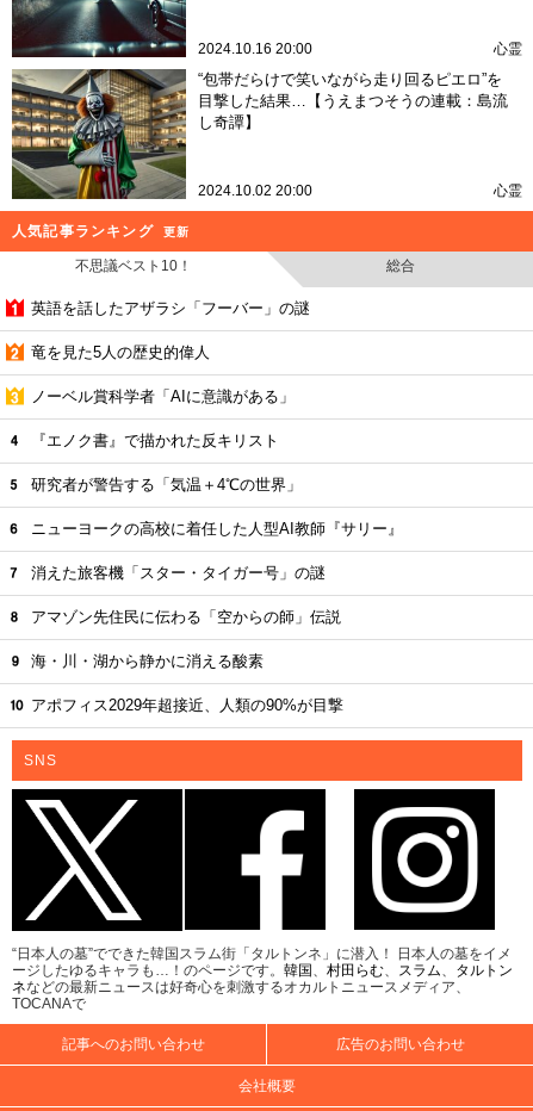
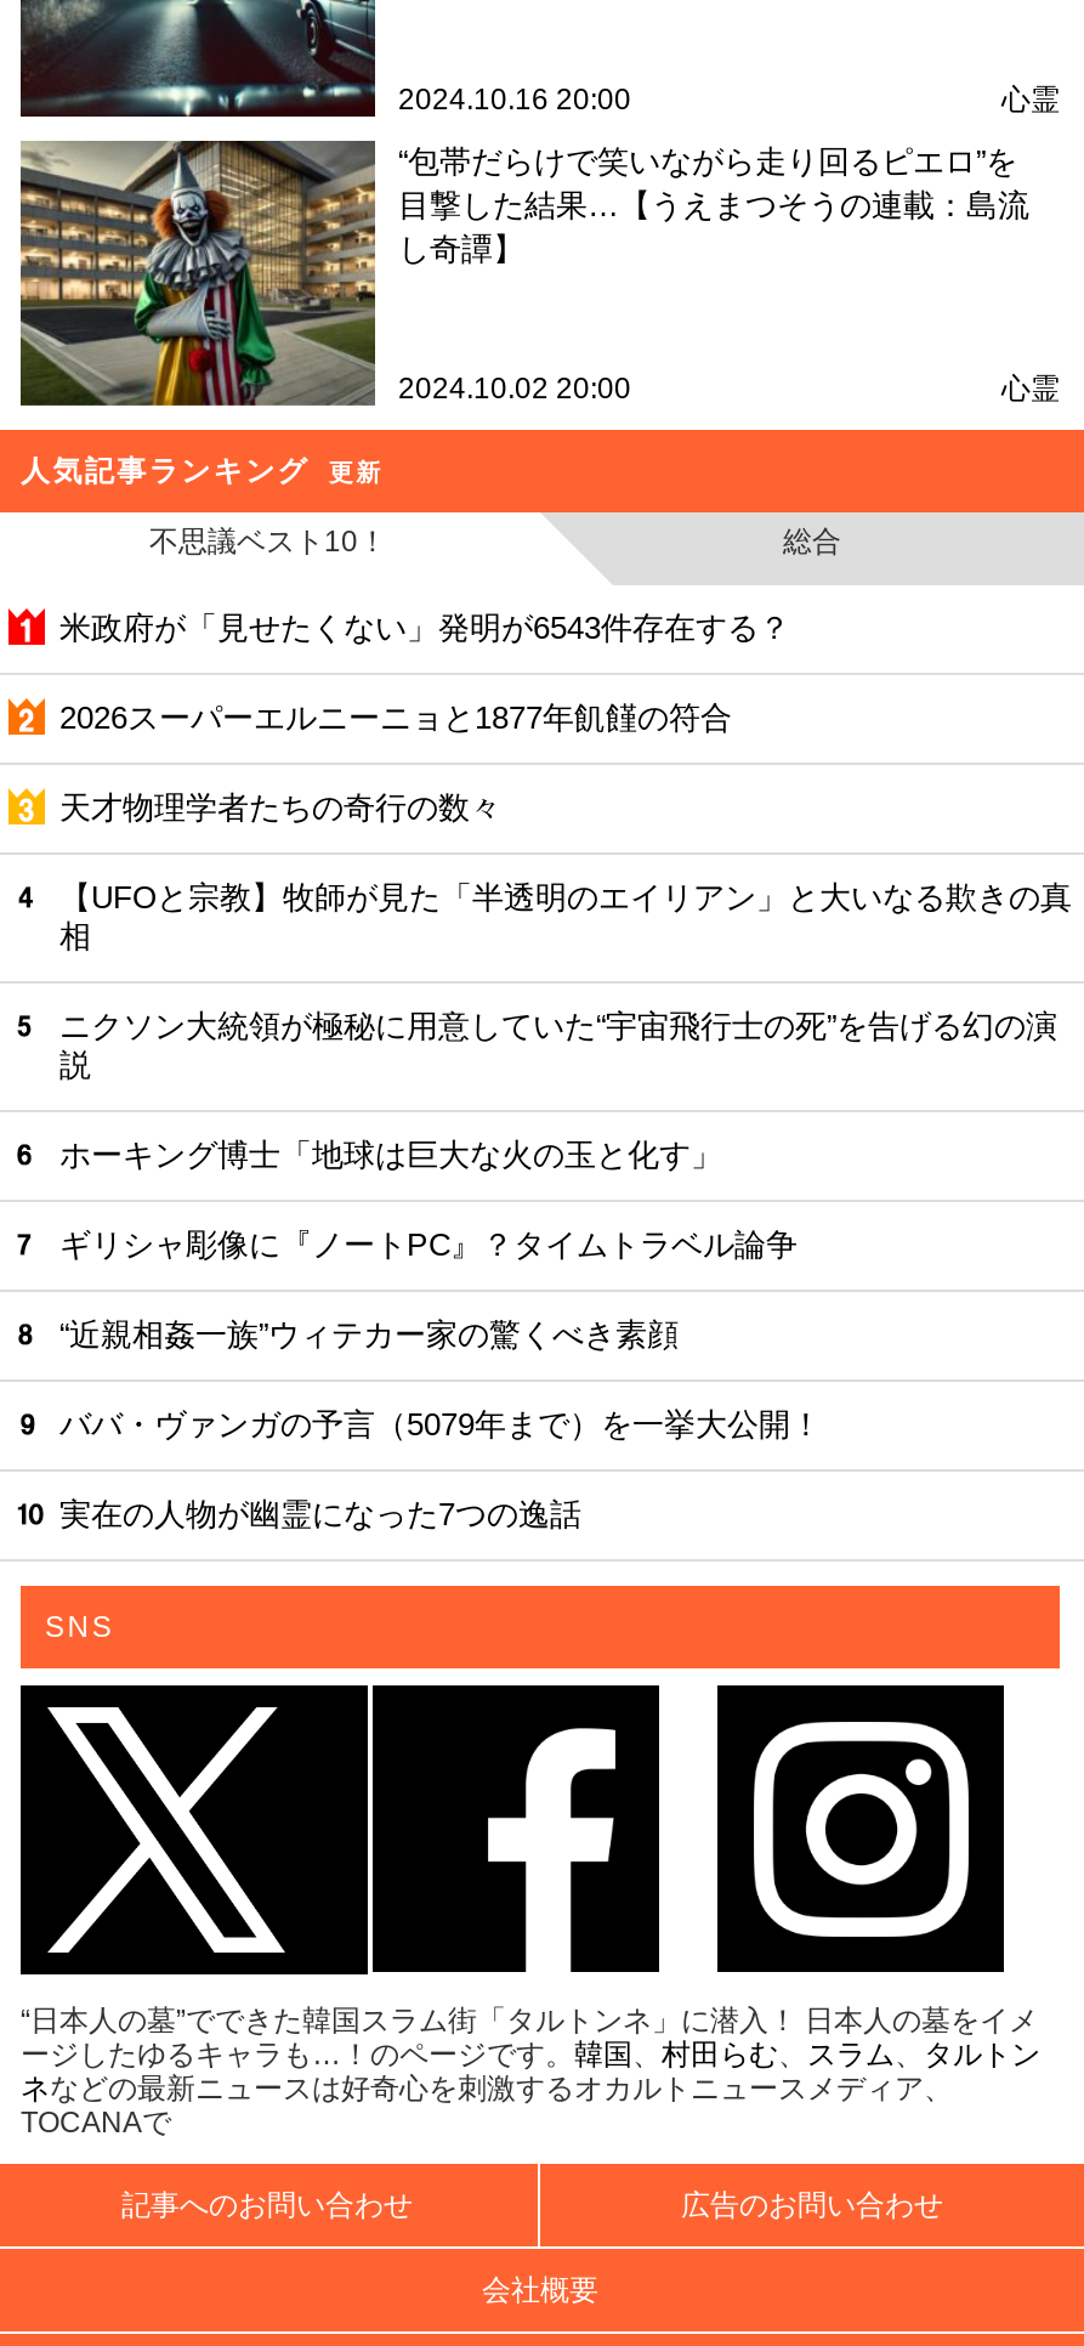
[31,299,310,317] 英語を話したアザラシ「フーバー」の謎 -> [59,610,790,646] 米政府が「見せたくない」発明が6543件存在する？
[31,343,210,361] 竜を見た5人の歴史的偉人 -> [59,700,732,736] 2026スーパーエルニーニョと1877年飢饉の符合
[31,388,295,405] ノーベル賞科学者「AIに意識がある」 -> [59,790,501,826] 天才物理学者たちの奇行の数々
[31,432,279,450] 『エノク書』で描かれた反キリスト -> [59,879,1072,955] 【UFOと宗教】牧師が見た「半透明のエイリアン」と大いなる欺きの真 | 相
[31,476,302,494] 研究者が警告する「気温＋4℃の世界」 -> [59,1008,1057,1083] ニクソン大統領が極秘に用意していた“宇宙飛行士の死”を告げる幻の演 | 説
[31,520,403,538] ニューヨークの高校に着任した人型AI教師『サリー』 -> [59,1137,722,1173] ホーキング博士「地球は巨大な火の玉と化す」
[31,564,326,582] 消えた旅客機「スター・タイガー号」の謎 -> [59,1227,798,1263] ギリシャ彫像に『ノートPC』？タイムトラベル論争
[31,608,341,626] アマゾン先住民に伝わる「空からの師」伝説 -> [59,1317,679,1353] “近親相姦一族”ウィテカー家の驚くべき素顔
[31,652,264,670] 海・川・湖から静かに消える酸素 -> [59,1406,822,1443] ババ・ヴァンガの予言（5079年まで）を一挙大公開！
[31,696,343,714] アポフィス2029年超接近、人類の90%が目撃 -> [59,1496,581,1533] 実在の人物が幽霊になった7つの逸話

